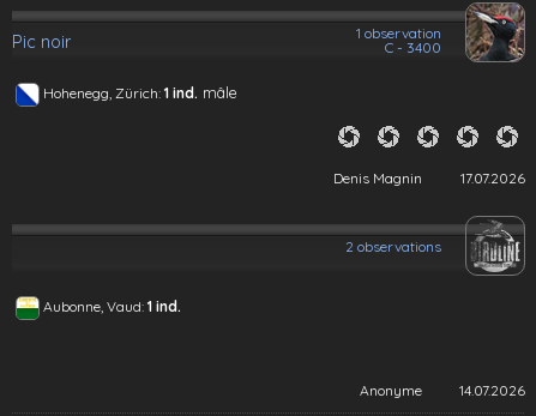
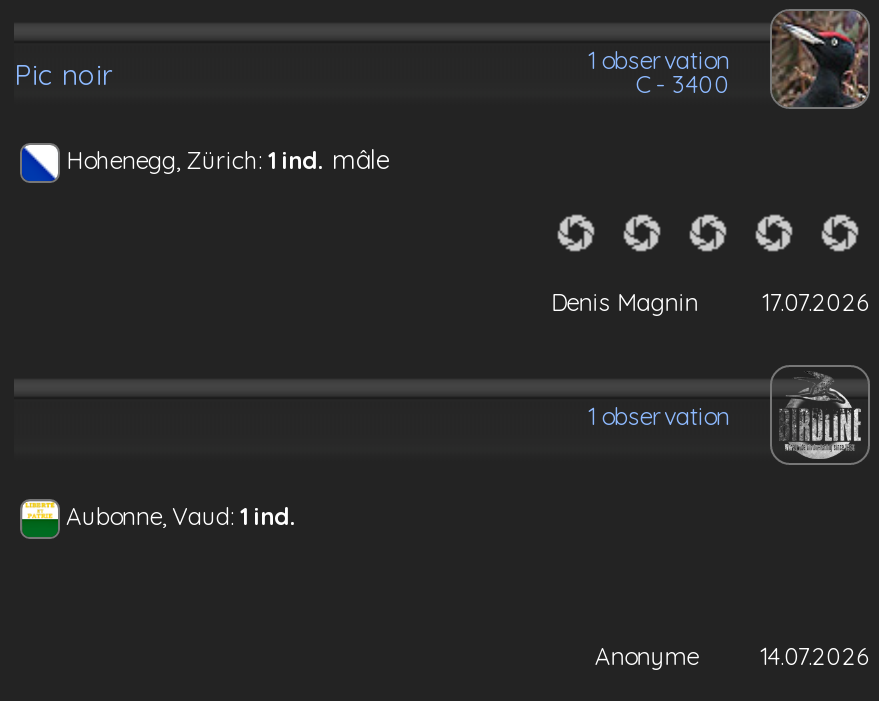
[345,237,441,255] 2 observations -> [588,401,730,431] 1 observation

